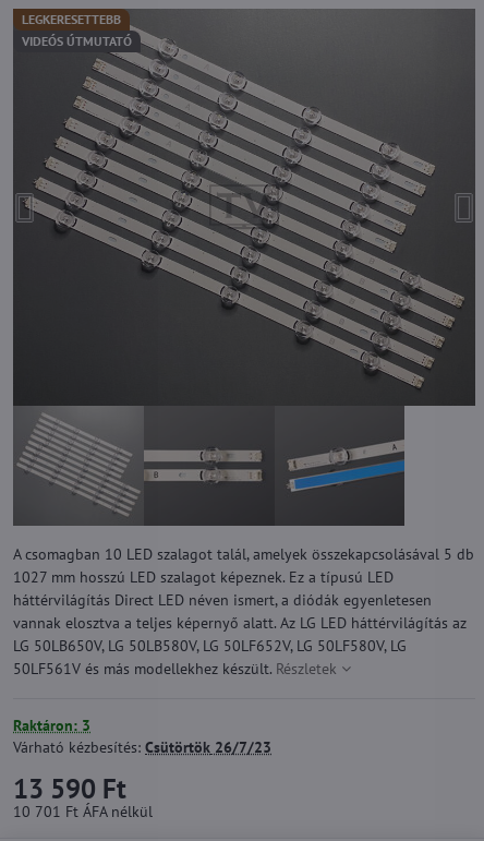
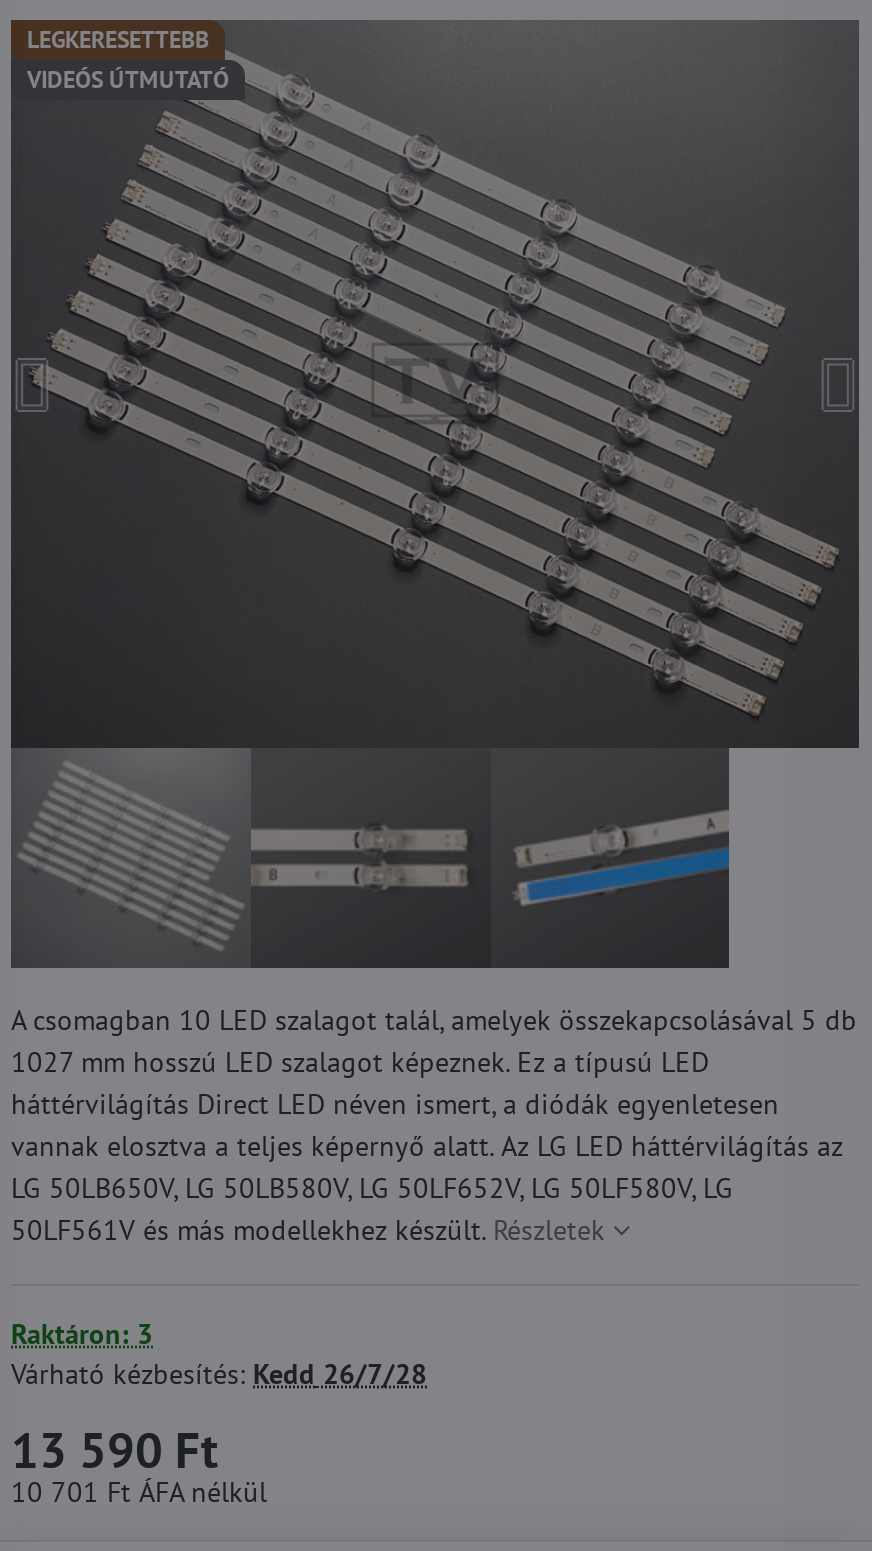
[13,737,271,757] Várható kézbesítés: Csütörtök 26/7/23 -> [11,1356,427,1392] Várható kézbesítés: Kedd 26/7/28

